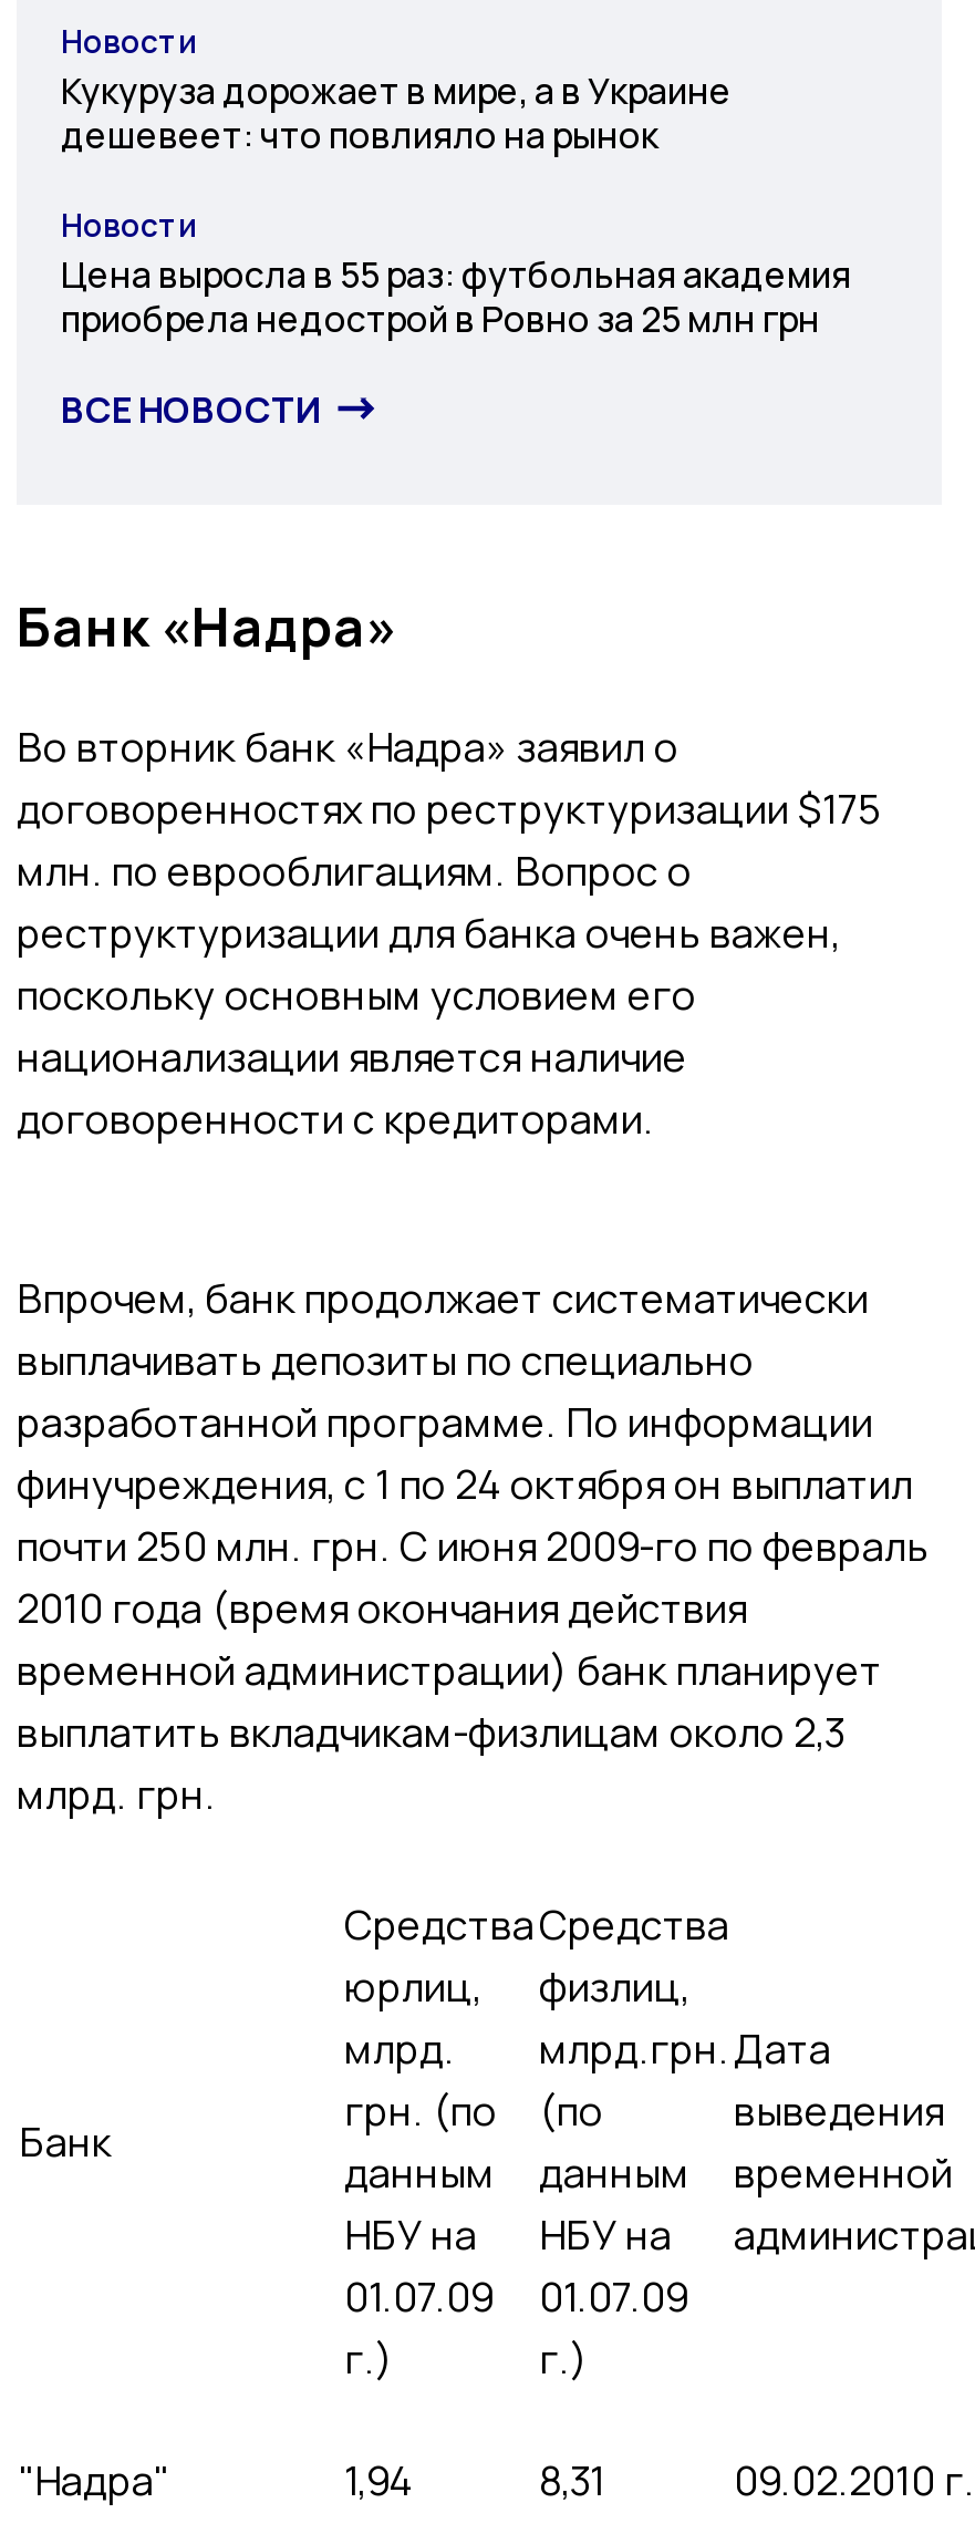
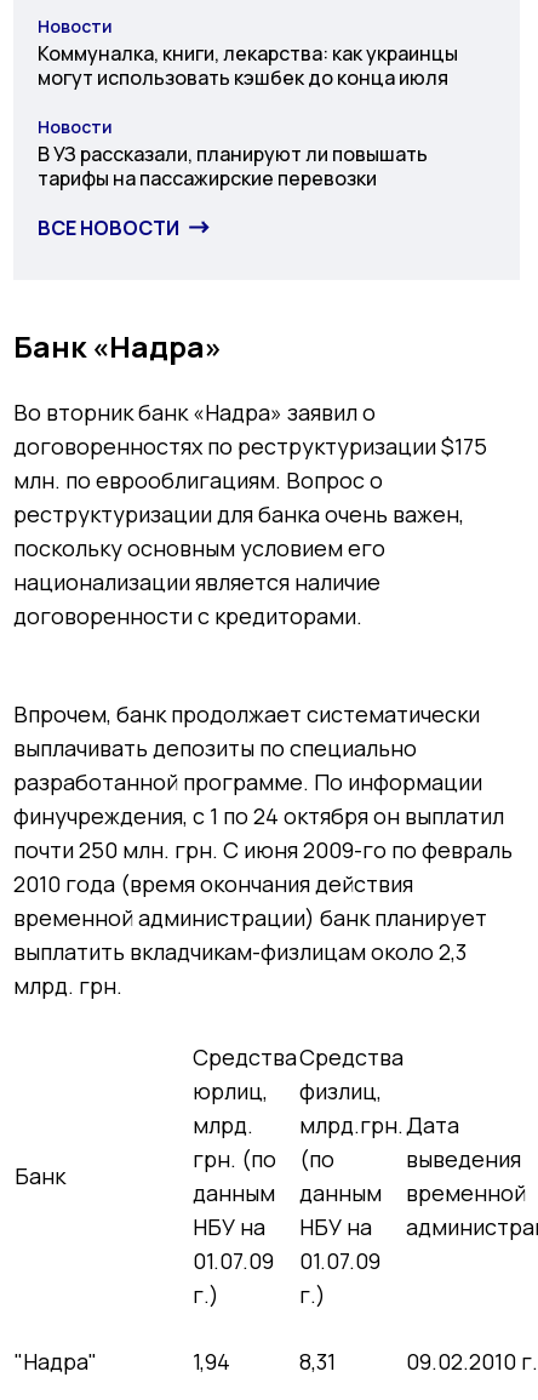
[61,66,732,159] Кукуруза дорожает в мире, а в Украине | дешевеет: что повлияло на рынок -> [38,40,458,91] Коммуналка, книги, лекарства: как украинцы | могут использовать кэшбек до конца июля
[61,250,851,343] Цена выросла в 55 раз: футбольная академия | приобрела недострой в Ровно за 25 млн грн -> [38,141,428,192] В УЗ рассказали, планируют ли повышать | тарифы на пассажирские перевозки

